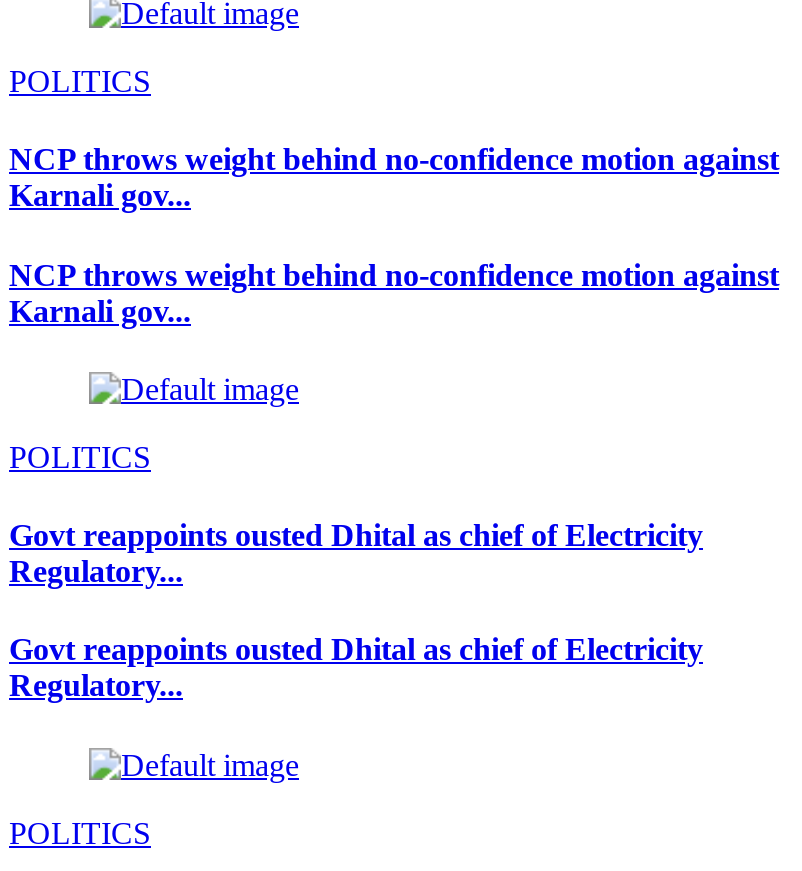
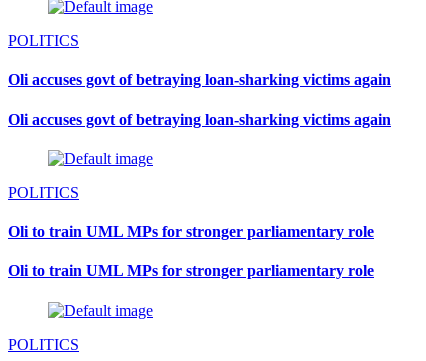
[9,143,779,213] NCP throws weight behind no-confidence motion against | Karnali gov... -> [8,71,391,88] Oli accuses govt of betraying loan-sharking victims again
[9,257,779,327] NCP throws weight behind no-confidence motion against | Karnali gov... -> [8,111,391,128] Oli accuses govt of betraying loan-sharking victims again
[9,518,703,588] Govt reappoints ousted Dhital as chief of Electricity | Regulatory... -> [8,223,374,240] Oli to train UML MPs for stronger parliamentary role
[9,633,703,703] Govt reappoints ousted Dhital as chief of Electricity | Regulatory... -> [8,262,374,279] Oli to train UML MPs for stronger parliamentary role

